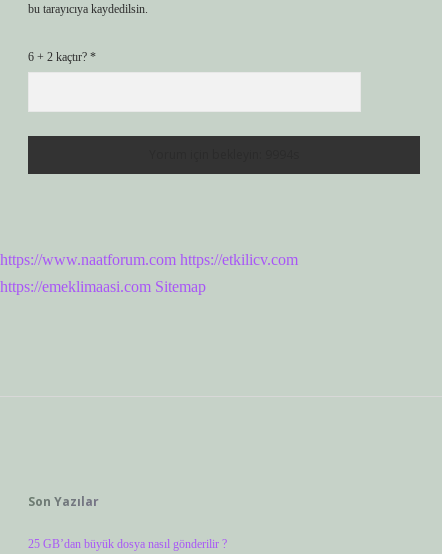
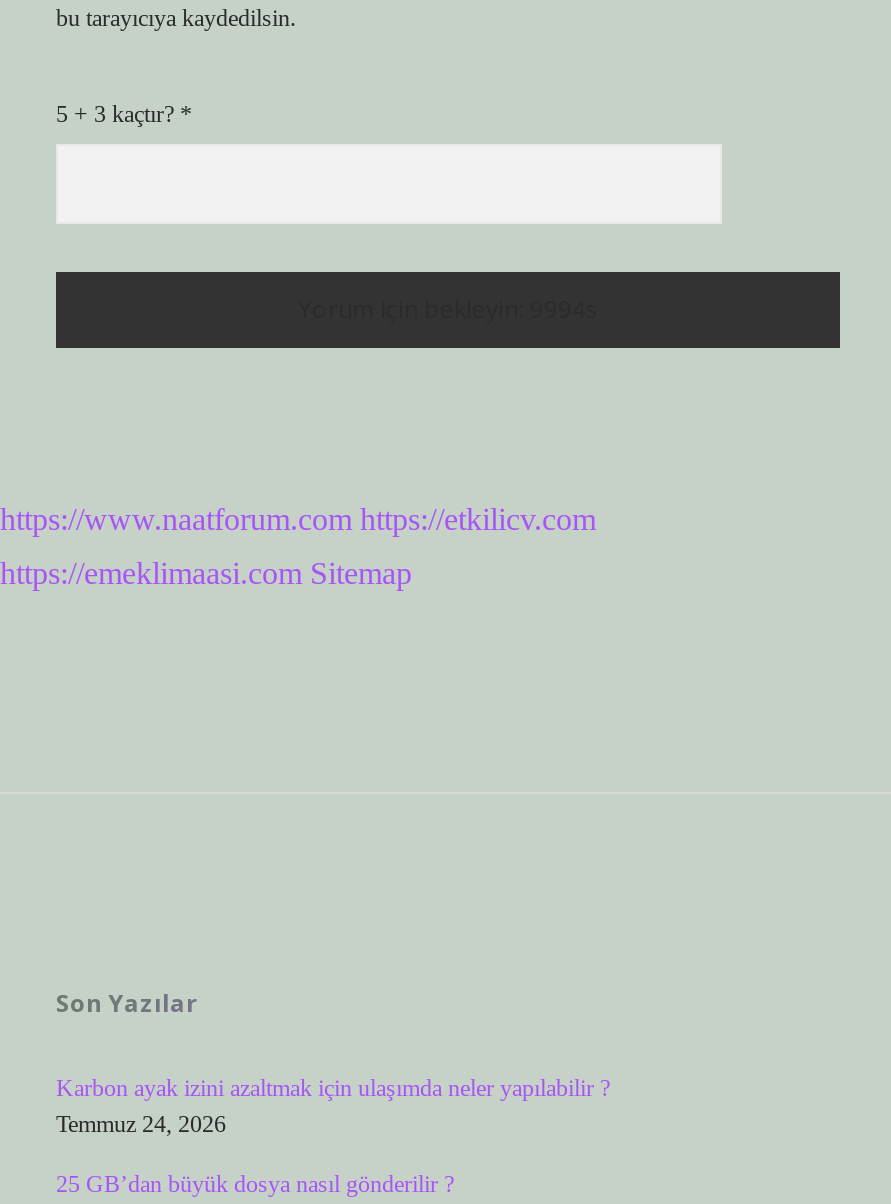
[28,50,96,64] 6 + 2 kaçtır? * -> [56,100,192,128] 5 + 3 kaçtır? *
none -> [56,1074,610,1138] Karbon ayak izini azaltmak için ulaşımda neler yapılabilir ? | Temmuz 24, 2026

